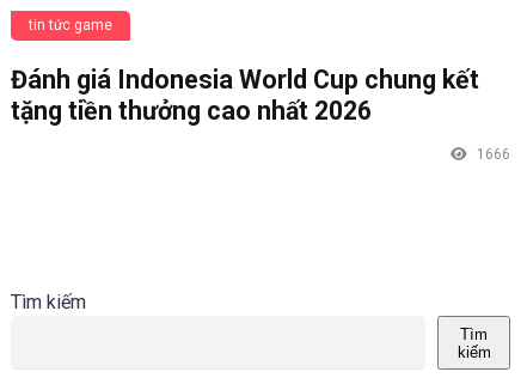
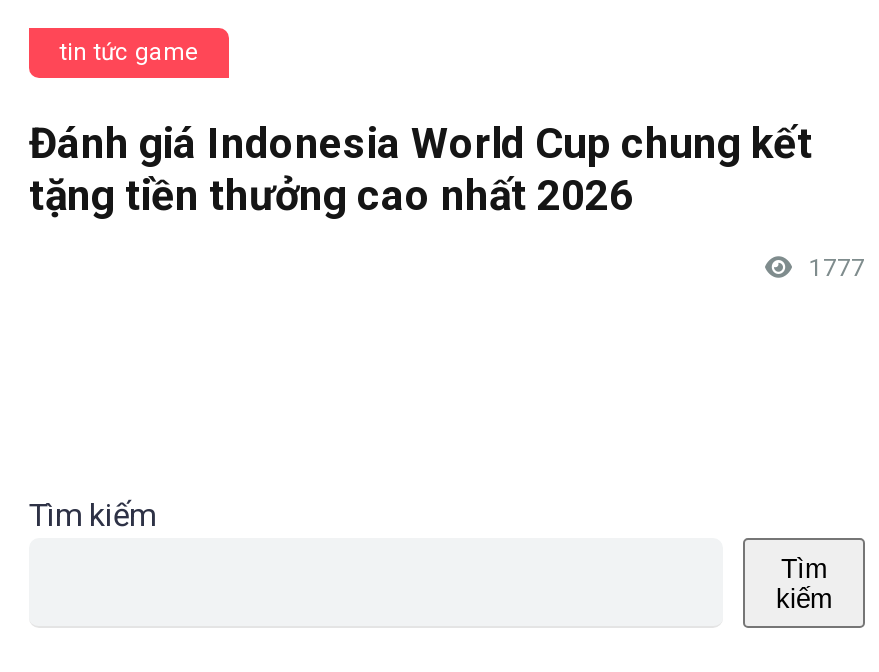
[473,146,510,163] 1666 -> [803,254,865,282] 1777

